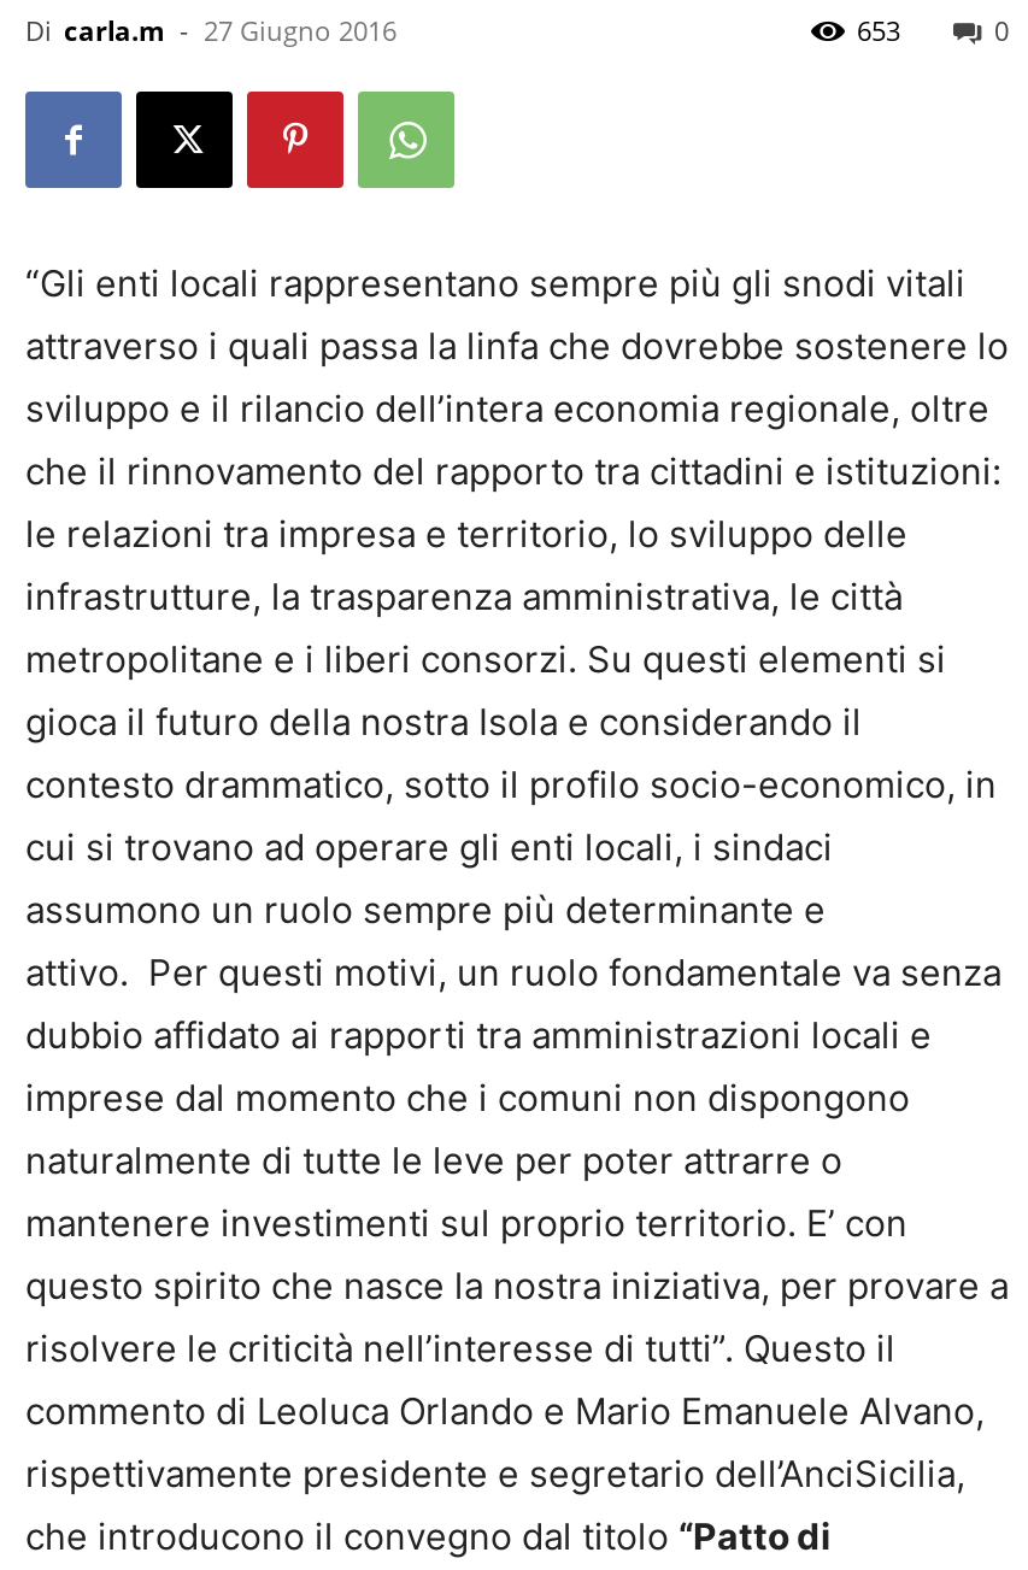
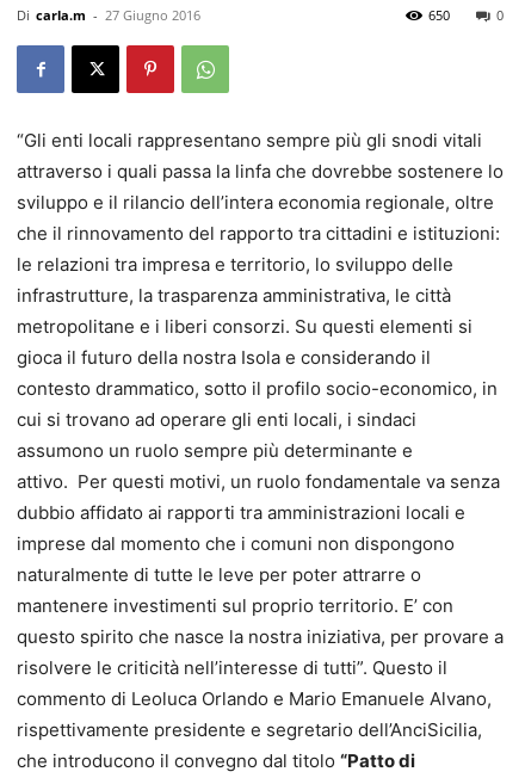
[857,12,900,48] 653 -> [428,6,450,24] 650

